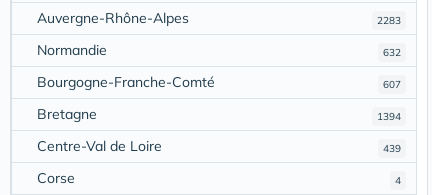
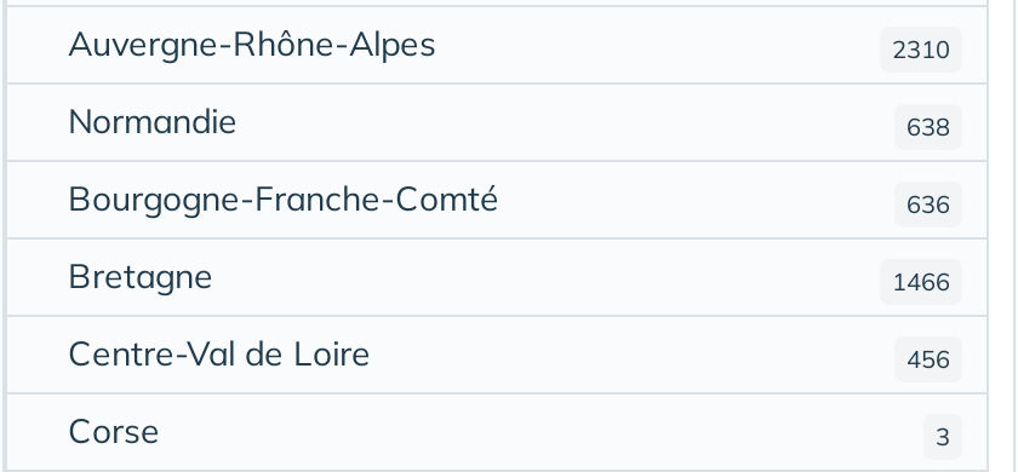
[377,14,401,27] 2283 -> [892,33,950,65] 2310
[383,46,401,59] 632 -> [907,111,950,142] 638
[383,78,401,91] 607 -> [907,188,950,220] 636
[377,110,401,123] 1394 -> [892,266,950,297] 1466
[383,142,401,155] 439 -> [907,343,950,375] 456
[395,174,401,187] 4 -> [936,421,950,452] 3

